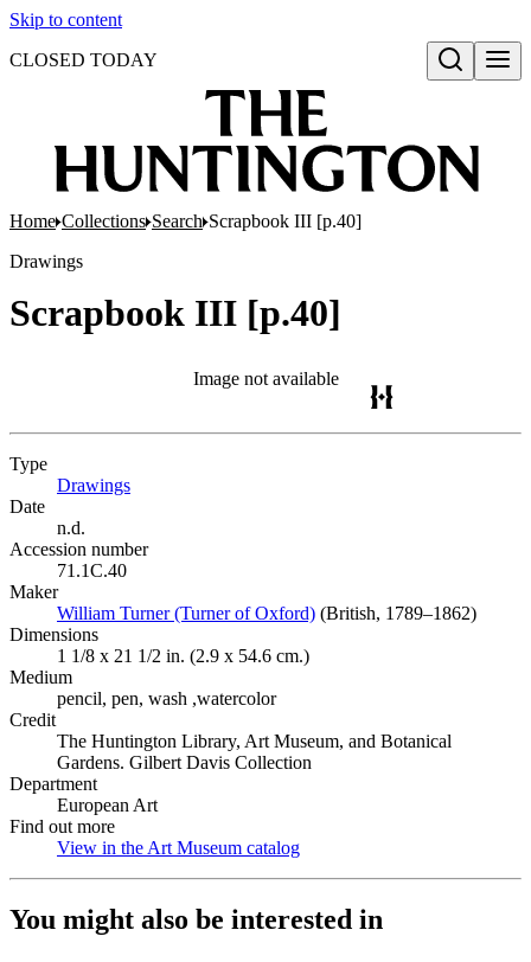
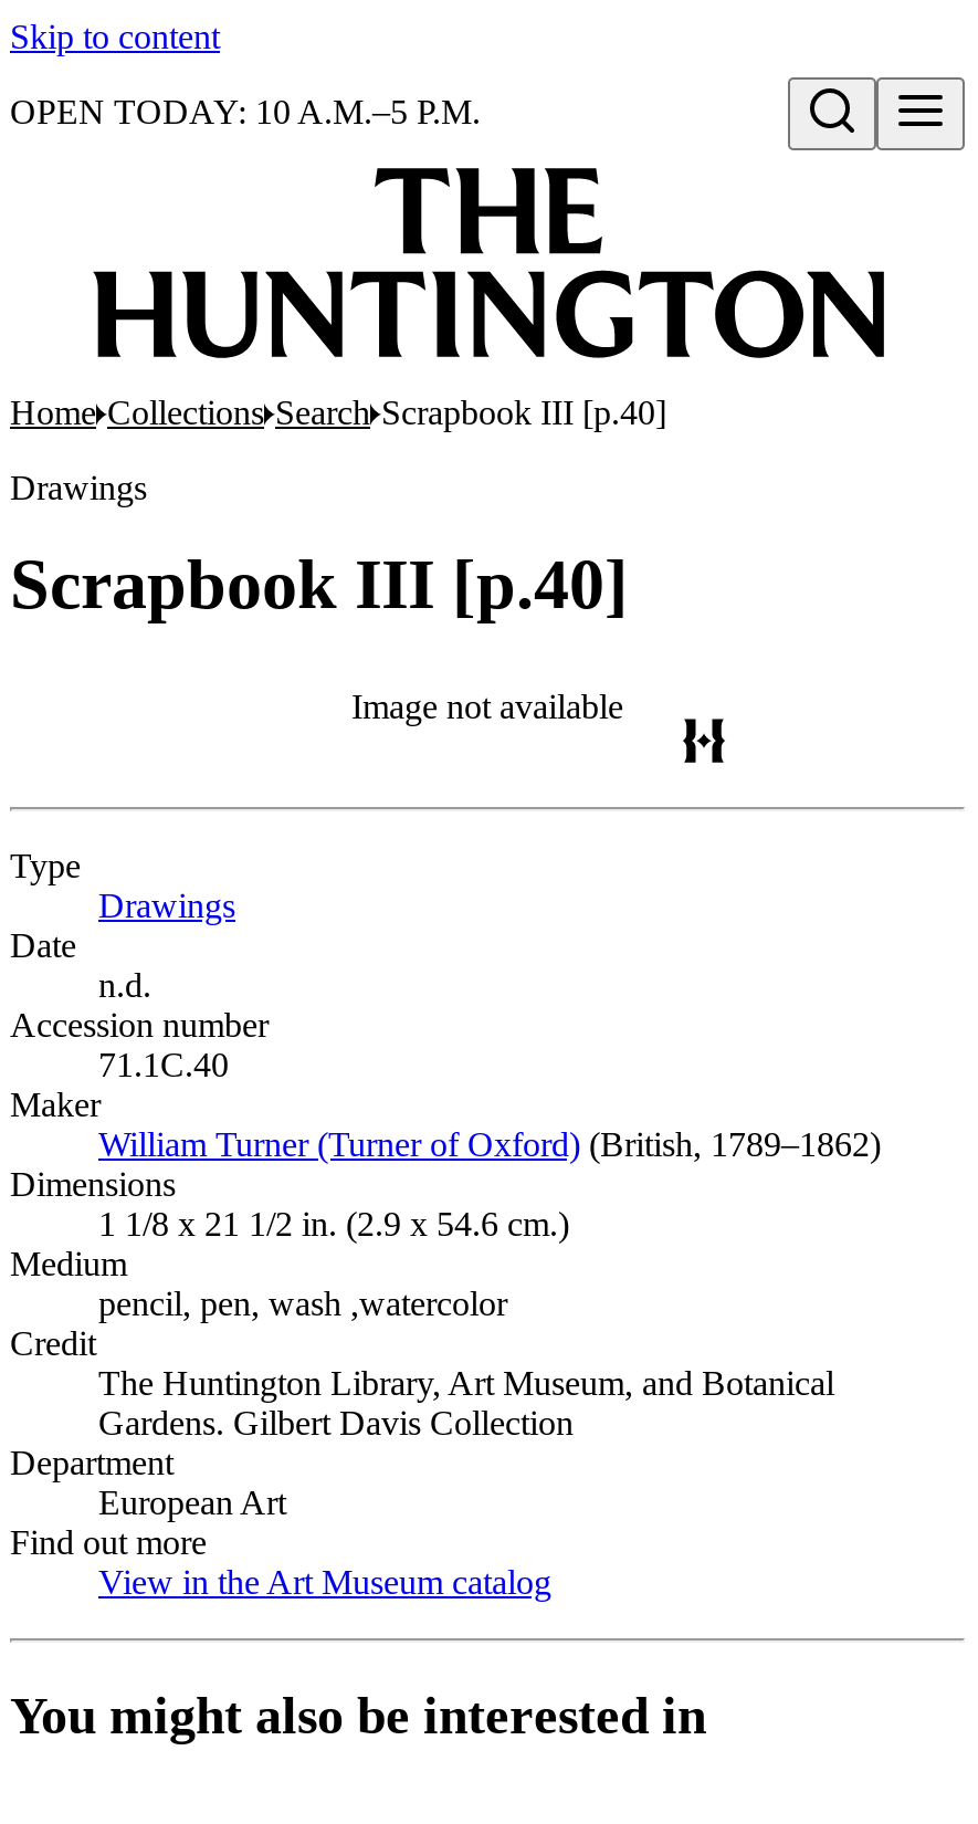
[9,50,158,70] CLOSED TODAY -> [10,93,481,130] OPEN TODAY: 10 A.M.–5 P.M.

